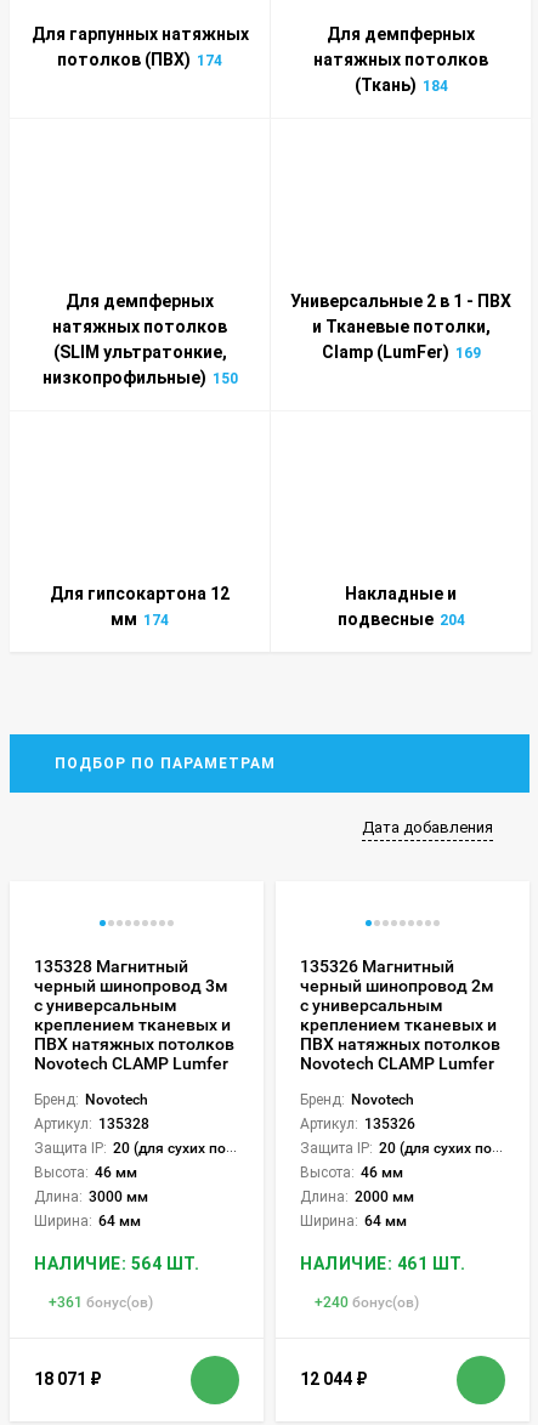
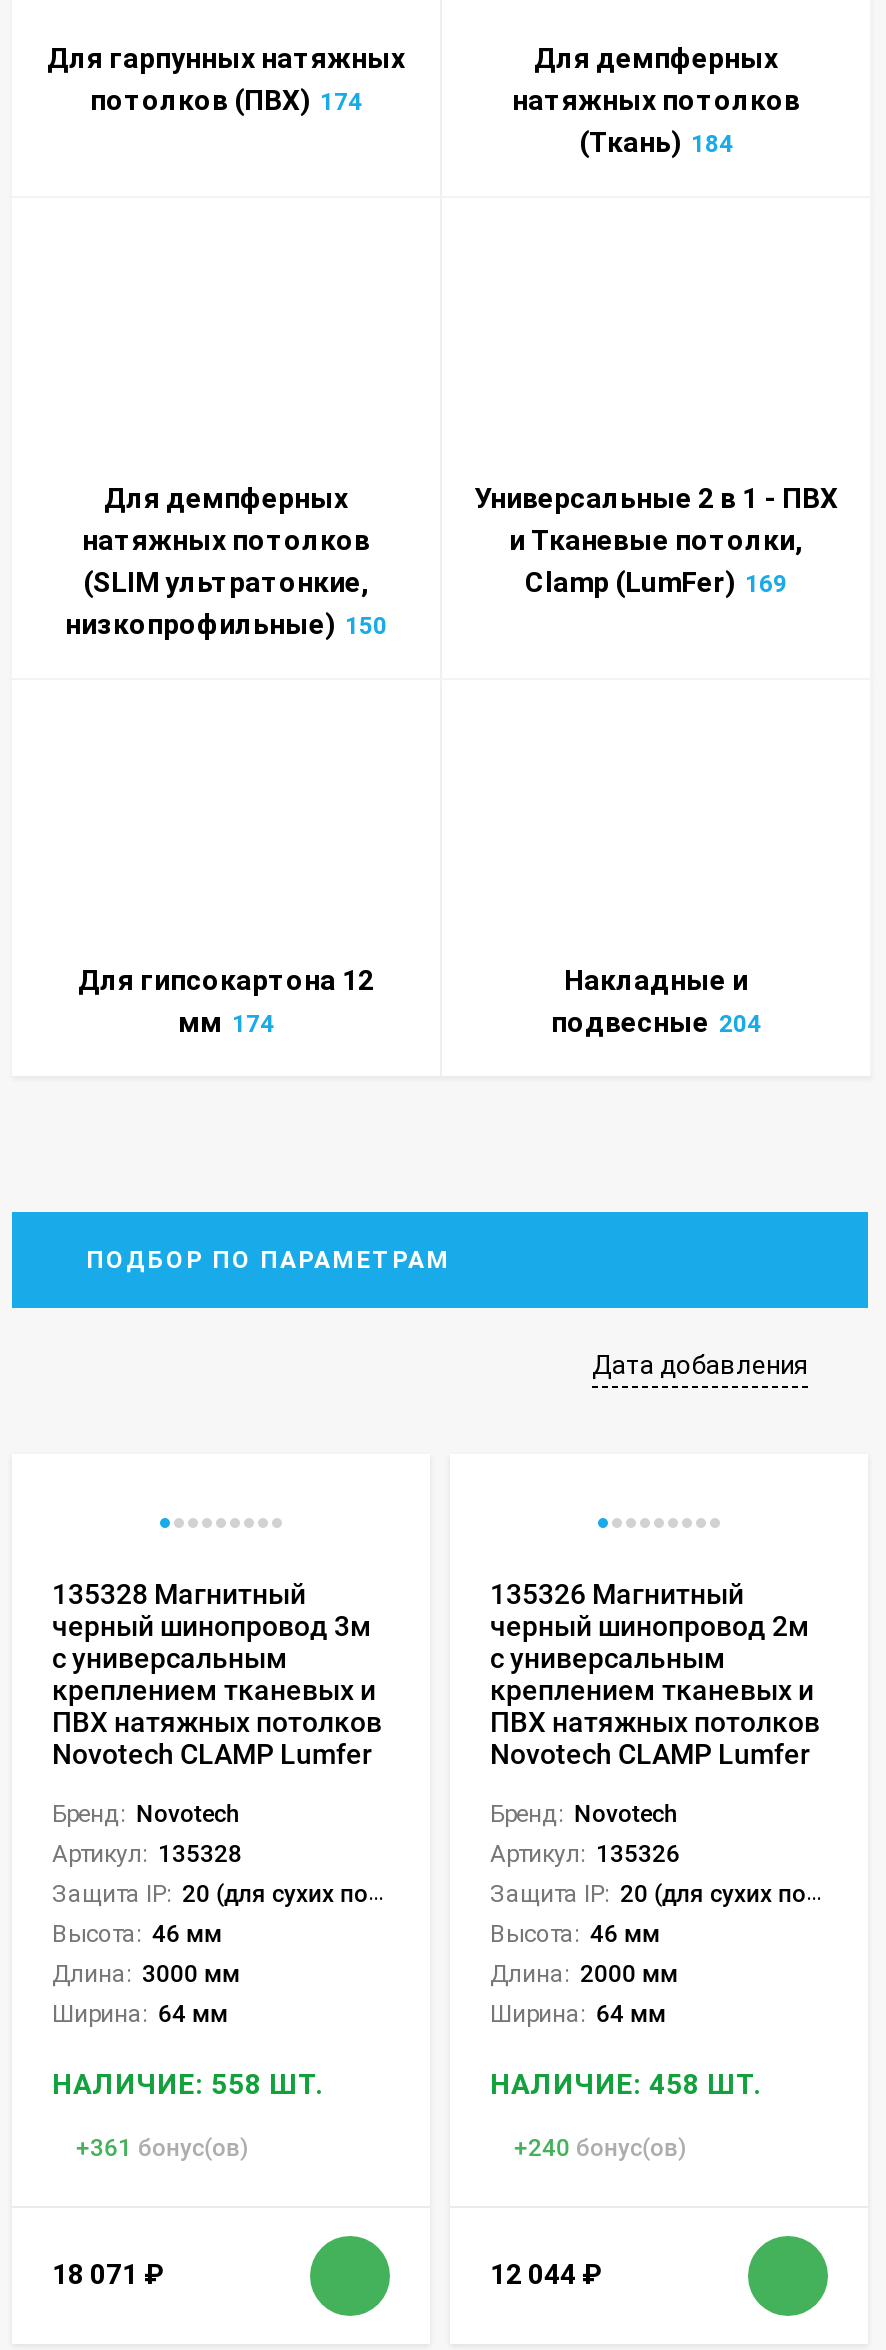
[34,1254,199,1273] НАЛИЧИЕ: 564 ШТ. -> [52,2068,324,2100] НАЛИЧИЕ: 558 ШТ.
[300,1254,465,1273] НАЛИЧИЕ: 461 ШТ. -> [490,2068,762,2100] НАЛИЧИЕ: 458 ШТ.

